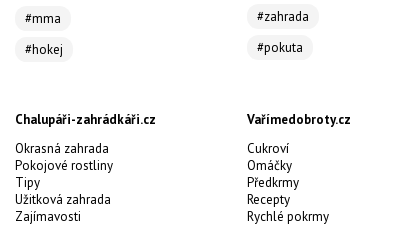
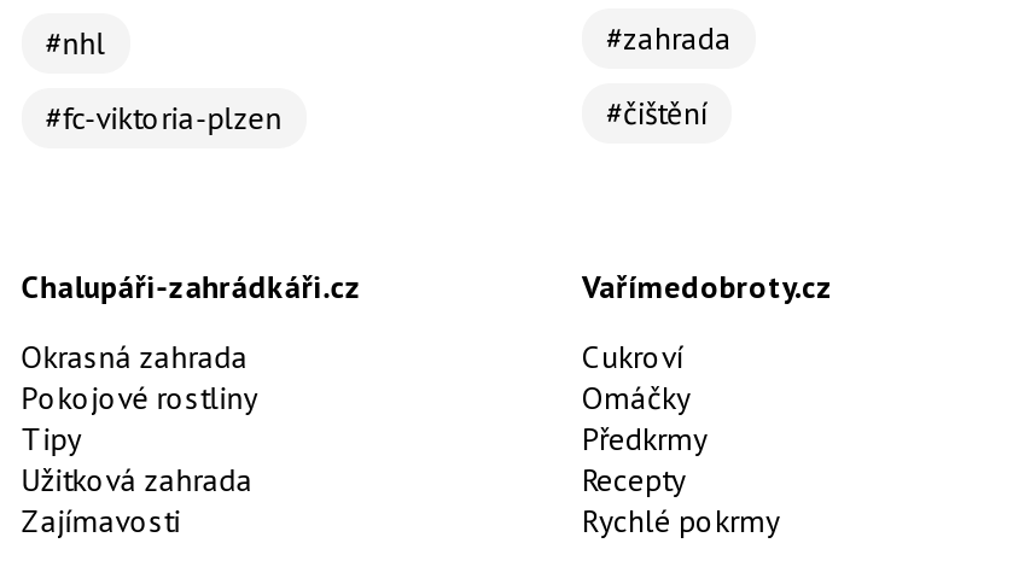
[25,9,61,26] #mma -> [45,22,106,63] #nhl
[25,40,63,57] #hokej -> [45,97,282,138] #fc-viktoria-plzen
[257,38,303,55] #pokuta -> [606,92,708,133] #čištění

